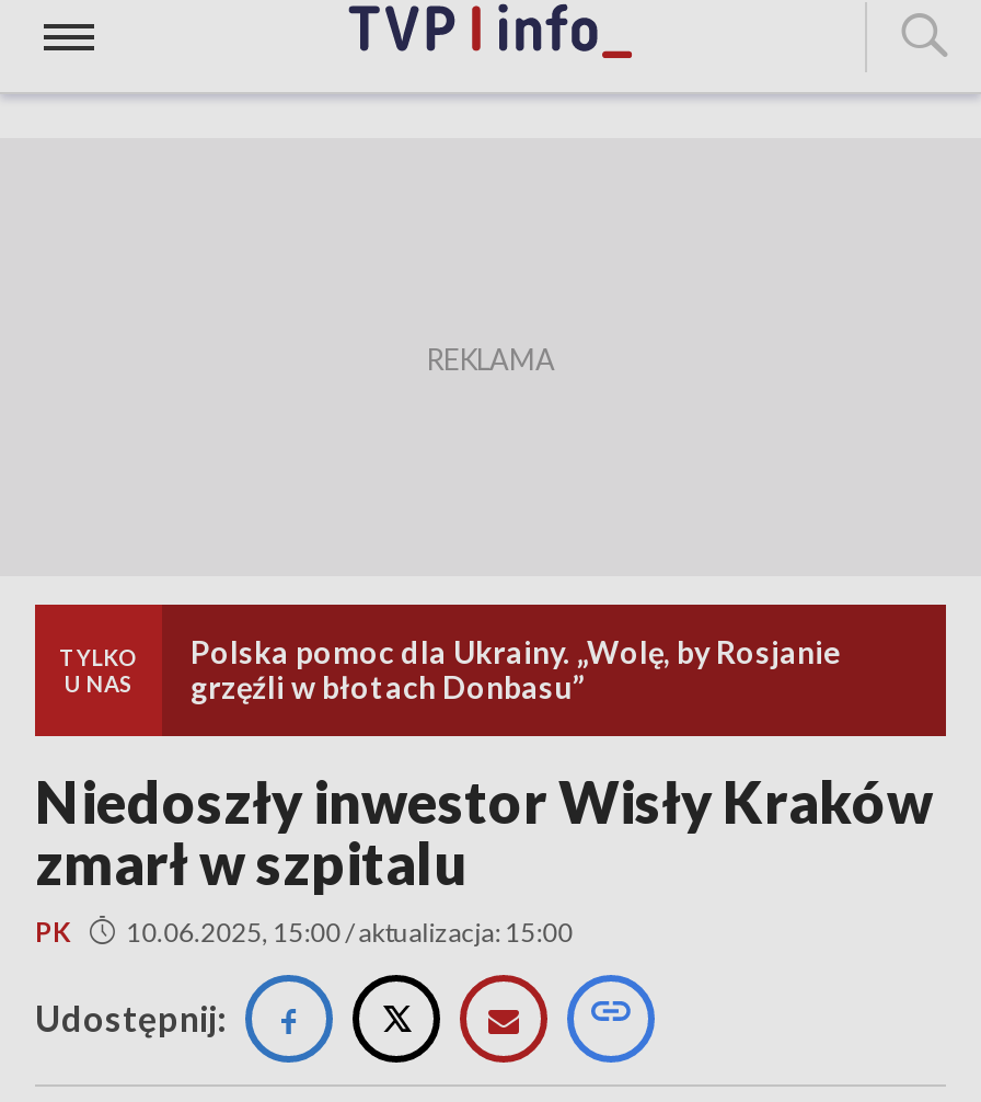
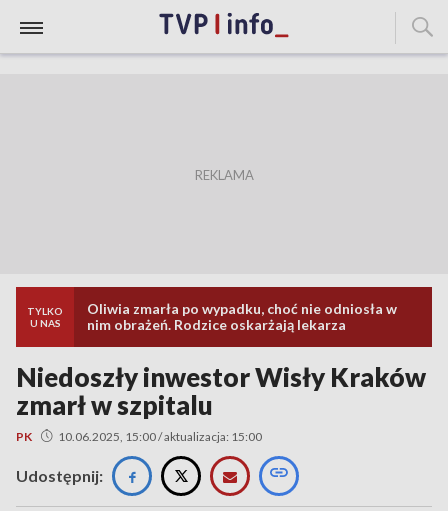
[191,633,841,705] Polska pomoc dla Ukrainy. „Wolę, by Rosjanie | grzęźli w błotach Donbasu” -> [87,300,397,333] Oliwia zmarła po wypadku, choć nie odniosła w | nim obrażeń. Rodzice oskarżają lekarza

